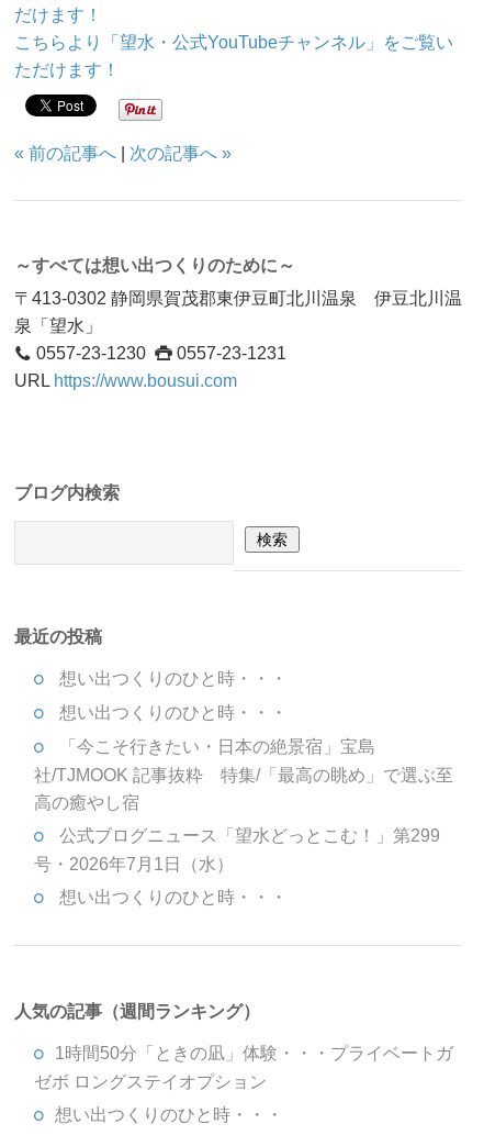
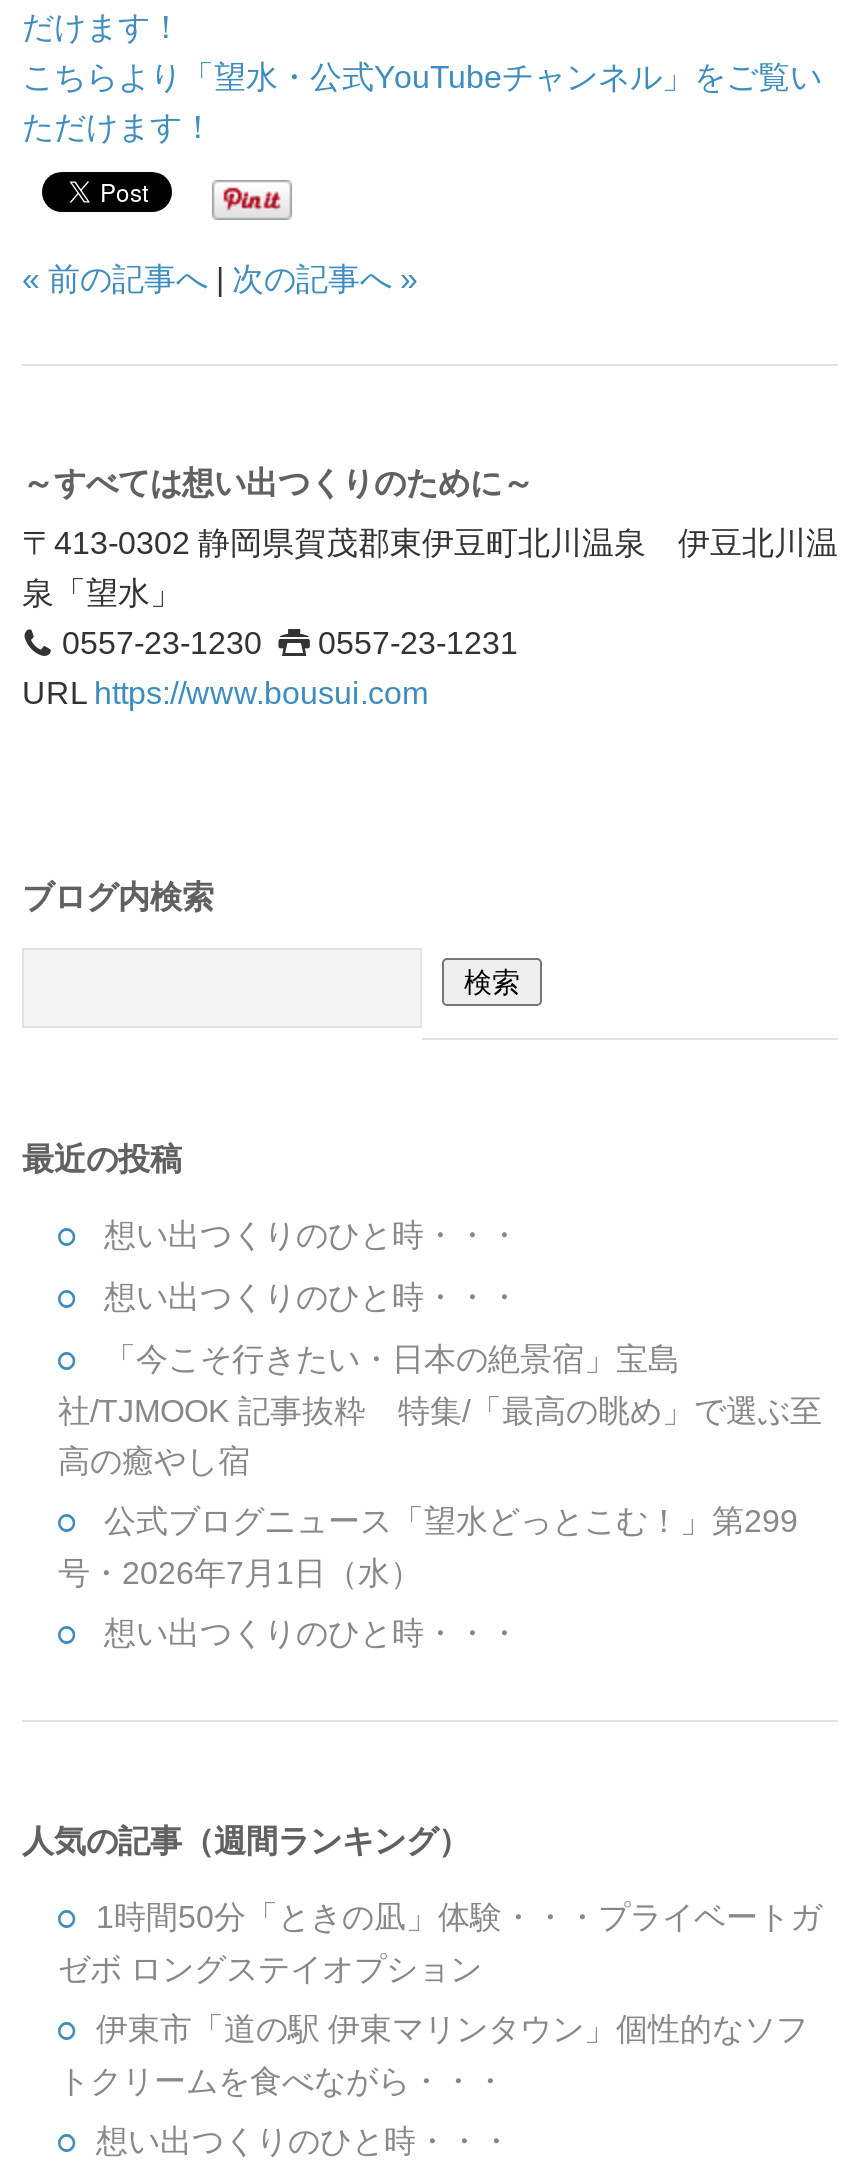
none -> [58,2012,808,2098] 伊東市「道の駅 伊東マリンタウン」個性的なソフ | トクリームを食べながら・・・

